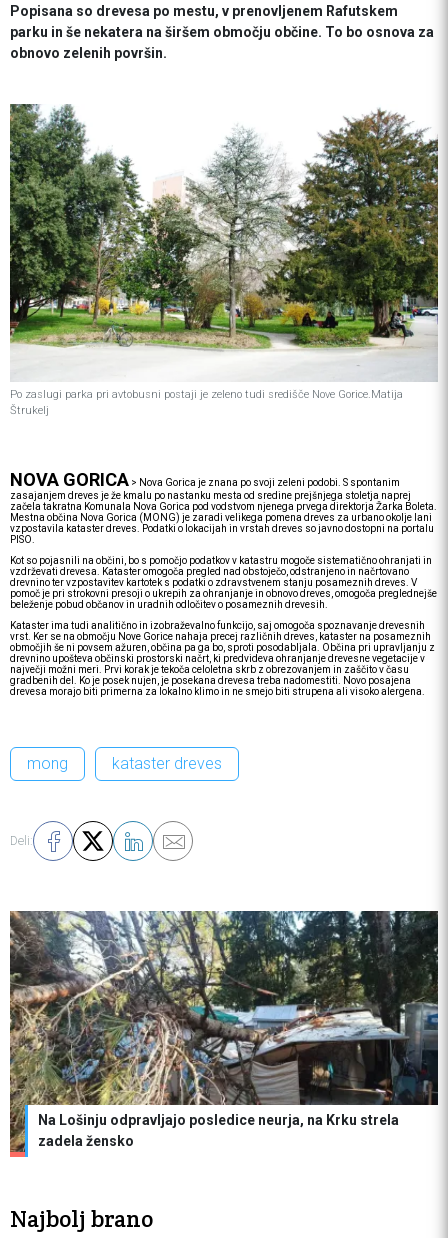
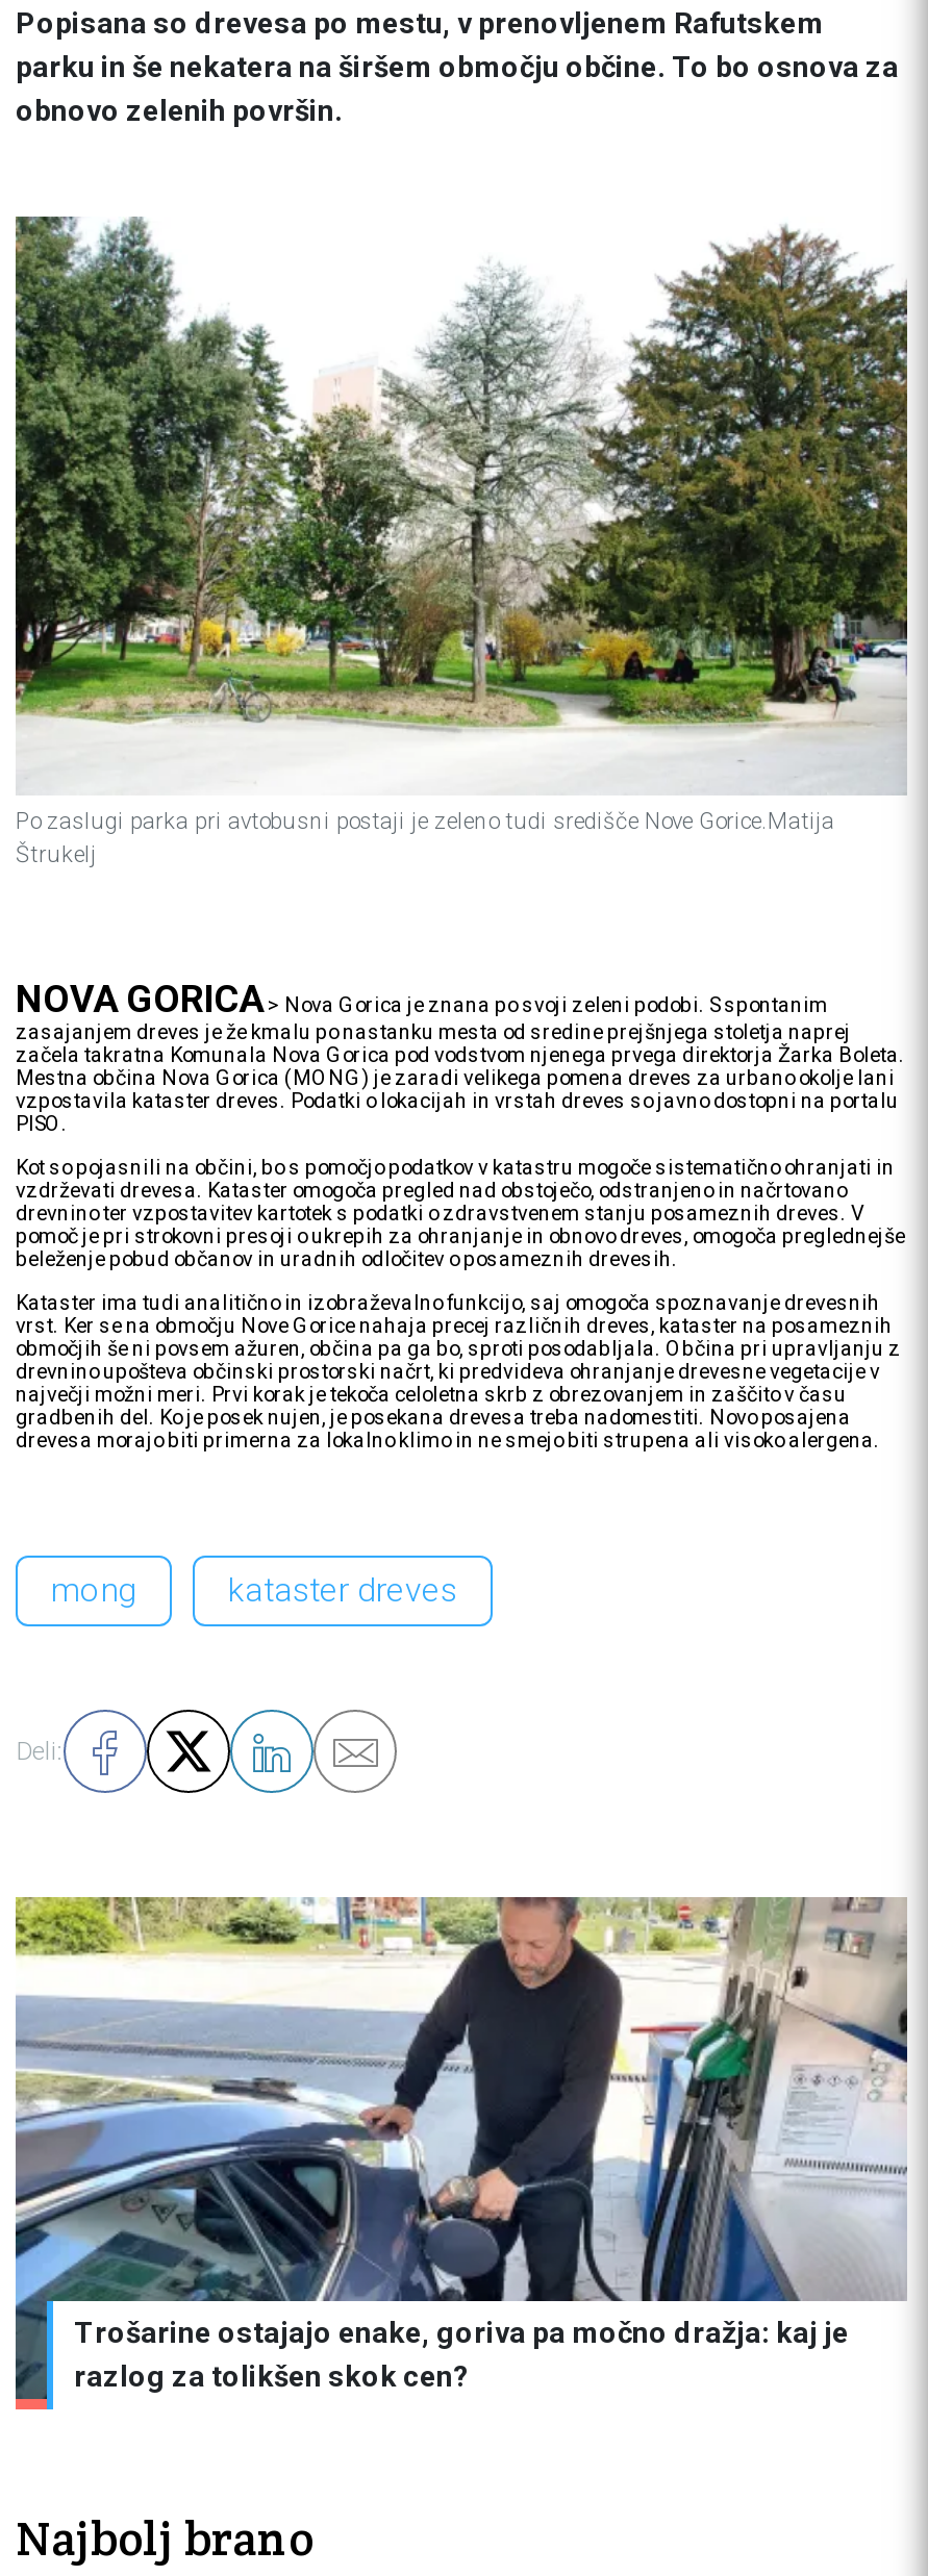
[9,910,439,1152] [image] | Na Lošinju odpravljajo posledice neurja, na Krku strela | zadela žensko -> [14,1895,907,2397] [image] | Trošarine ostajajo enake, goriva pa močno dražja: kaj je | razlog za tolikšen skok cen?

